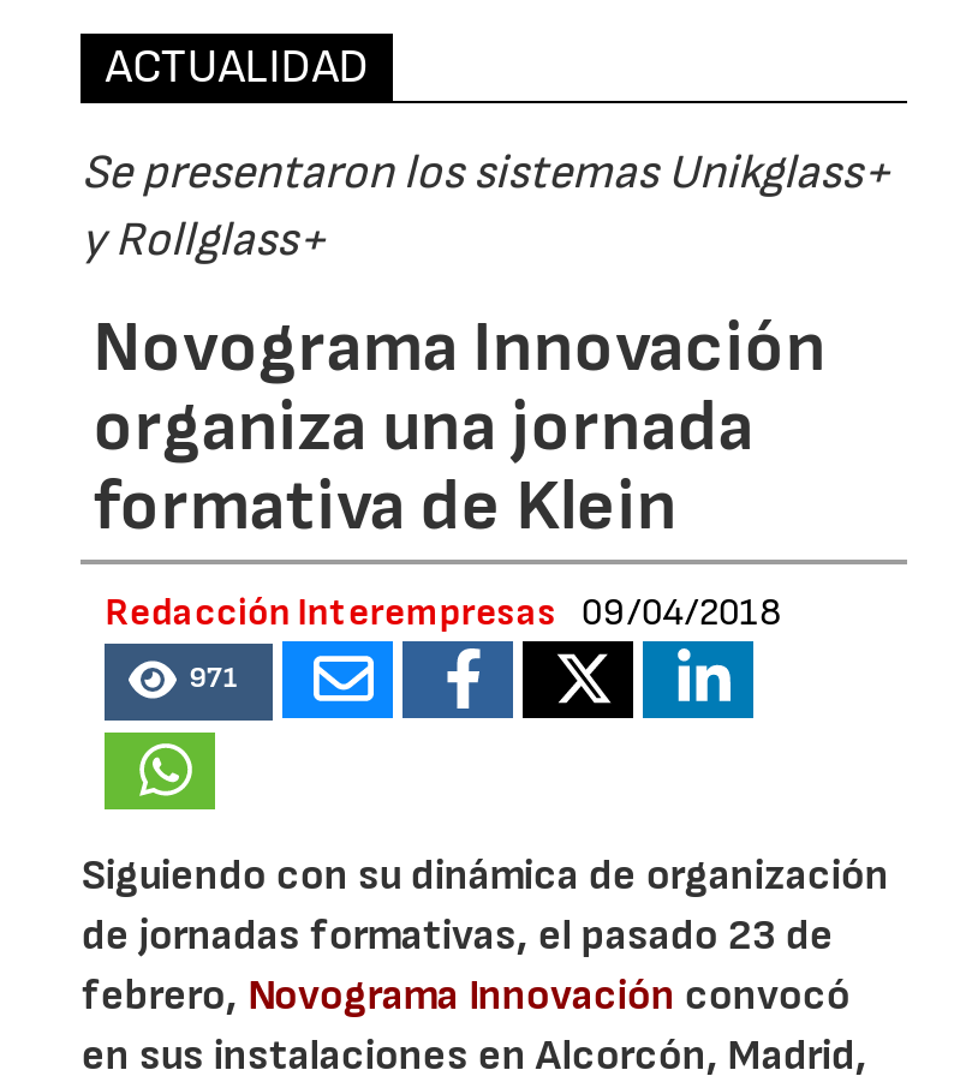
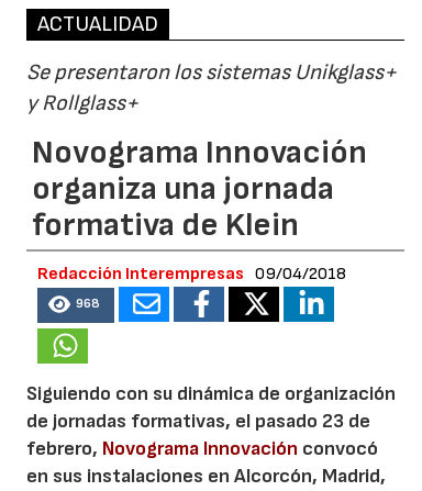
[190,660,240,697] 971 -> [76,295,100,312] 968

